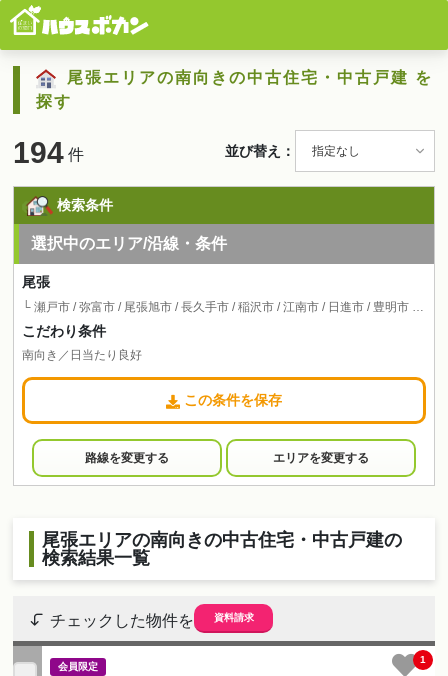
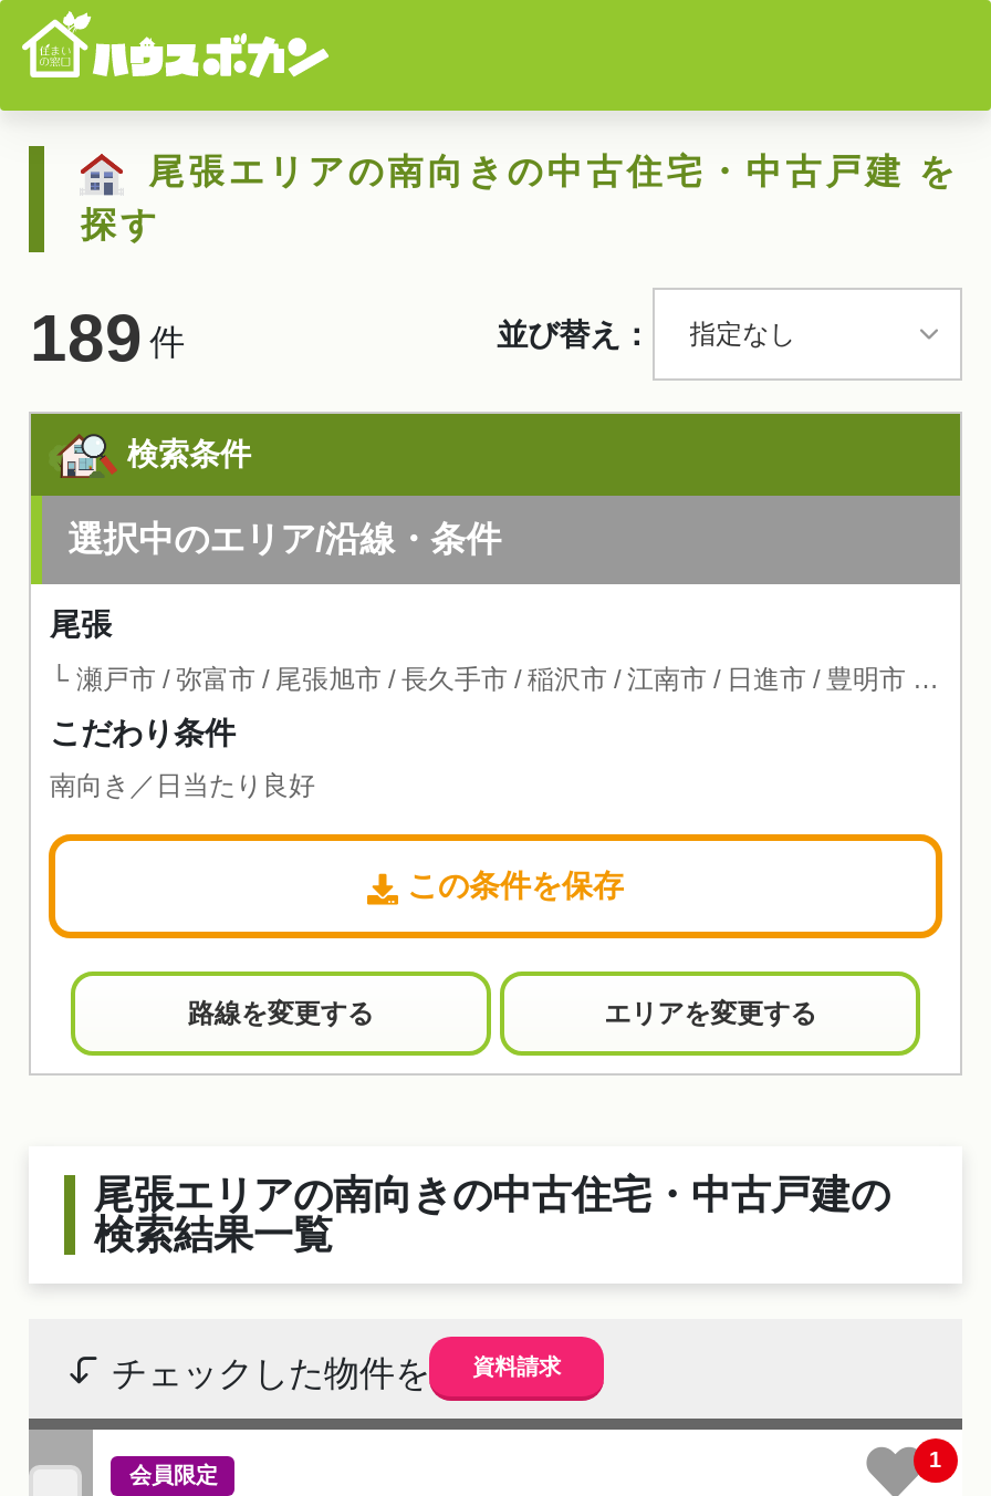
[13,136,84,169] 194 件 -> [30,301,185,374] 189 件

